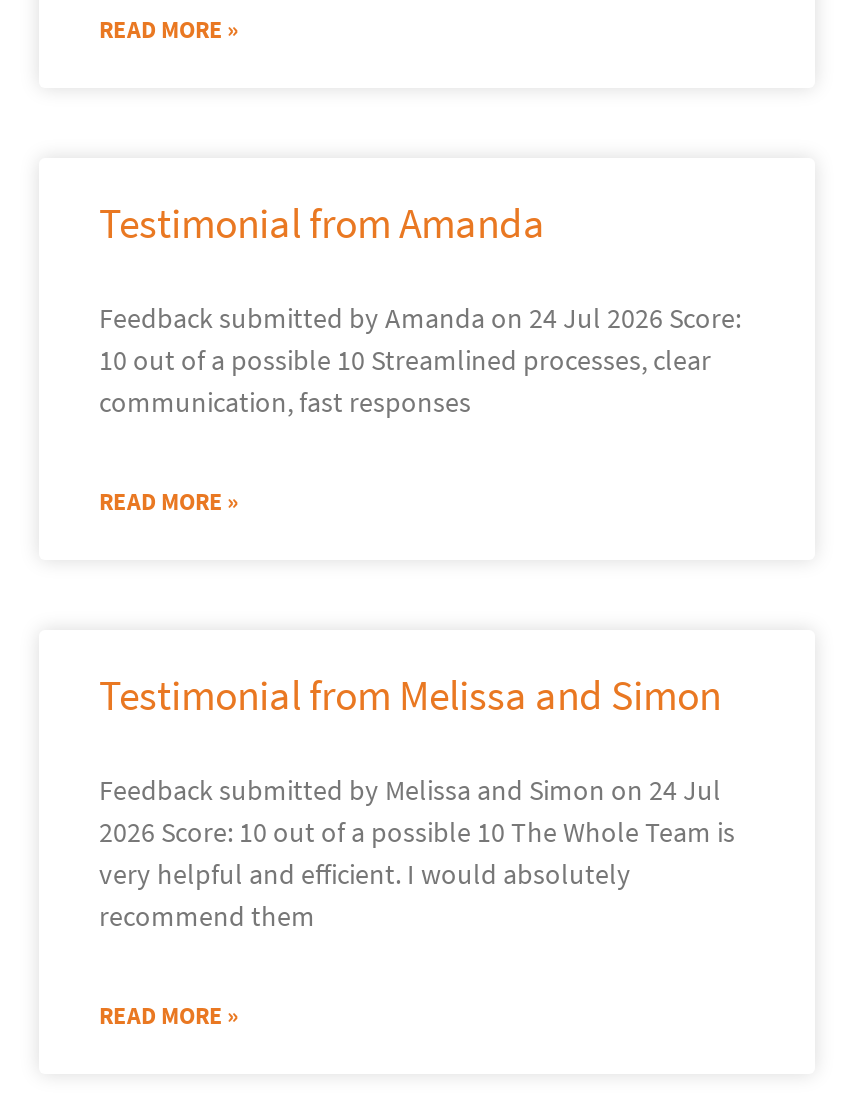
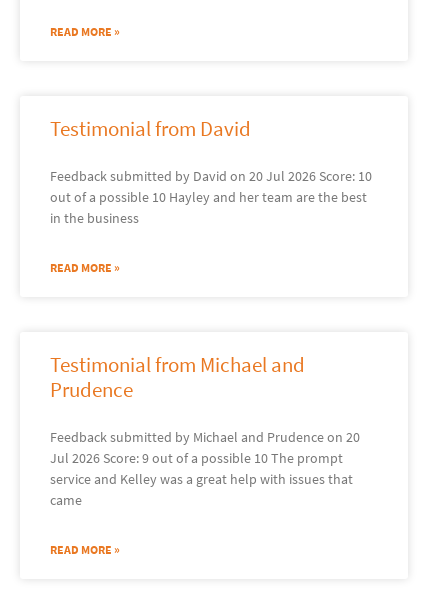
[99,196,545,250] Testimonial from Amanda -> [50,115,251,142] Testimonial from David
[99,300,741,420] Feedback submitted by Amanda on 24 Jul 2026 Score: | 10 out of a possible 10 Streamlined processes, clear | communication, fast responses -> [50,167,372,227] Feedback submitted by David on 20 Jul 2026 Score: 10 | out of a possible 10 Hayley and her team are the best | in the business
[99,668,721,722] Testimonial from Melissa and Simon -> [50,351,305,403] Testimonial from Michael and | Prudence
[99,772,735,934] Feedback submitted by Melissa and Simon on 24 Jul | 2026 Score: 10 out of a possible 10 The Whole Team is | very helpful and efficient. I would absolutely | recommend them -> [50,428,360,509] Feedback submitted by Michael and Prudence on 20 | Jul 2026 Score: 9 out of a possible 10 The prompt | service and Kelley was a great help with issues that | came

